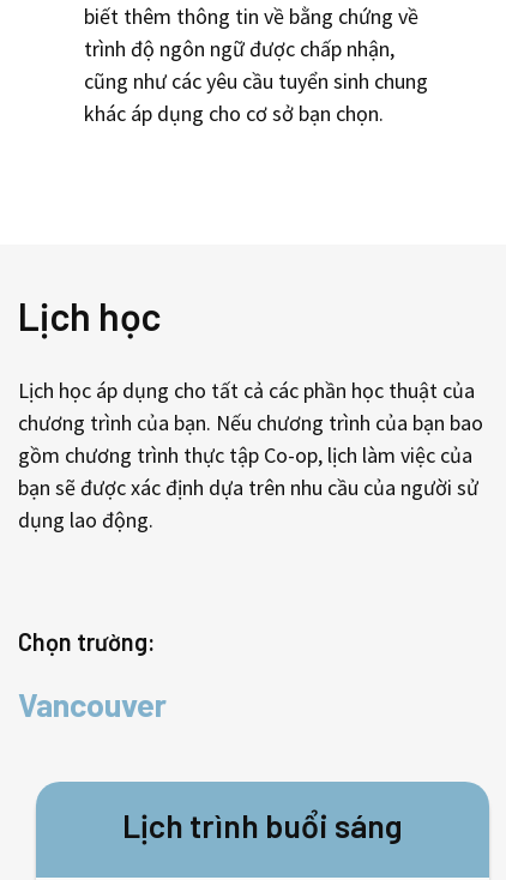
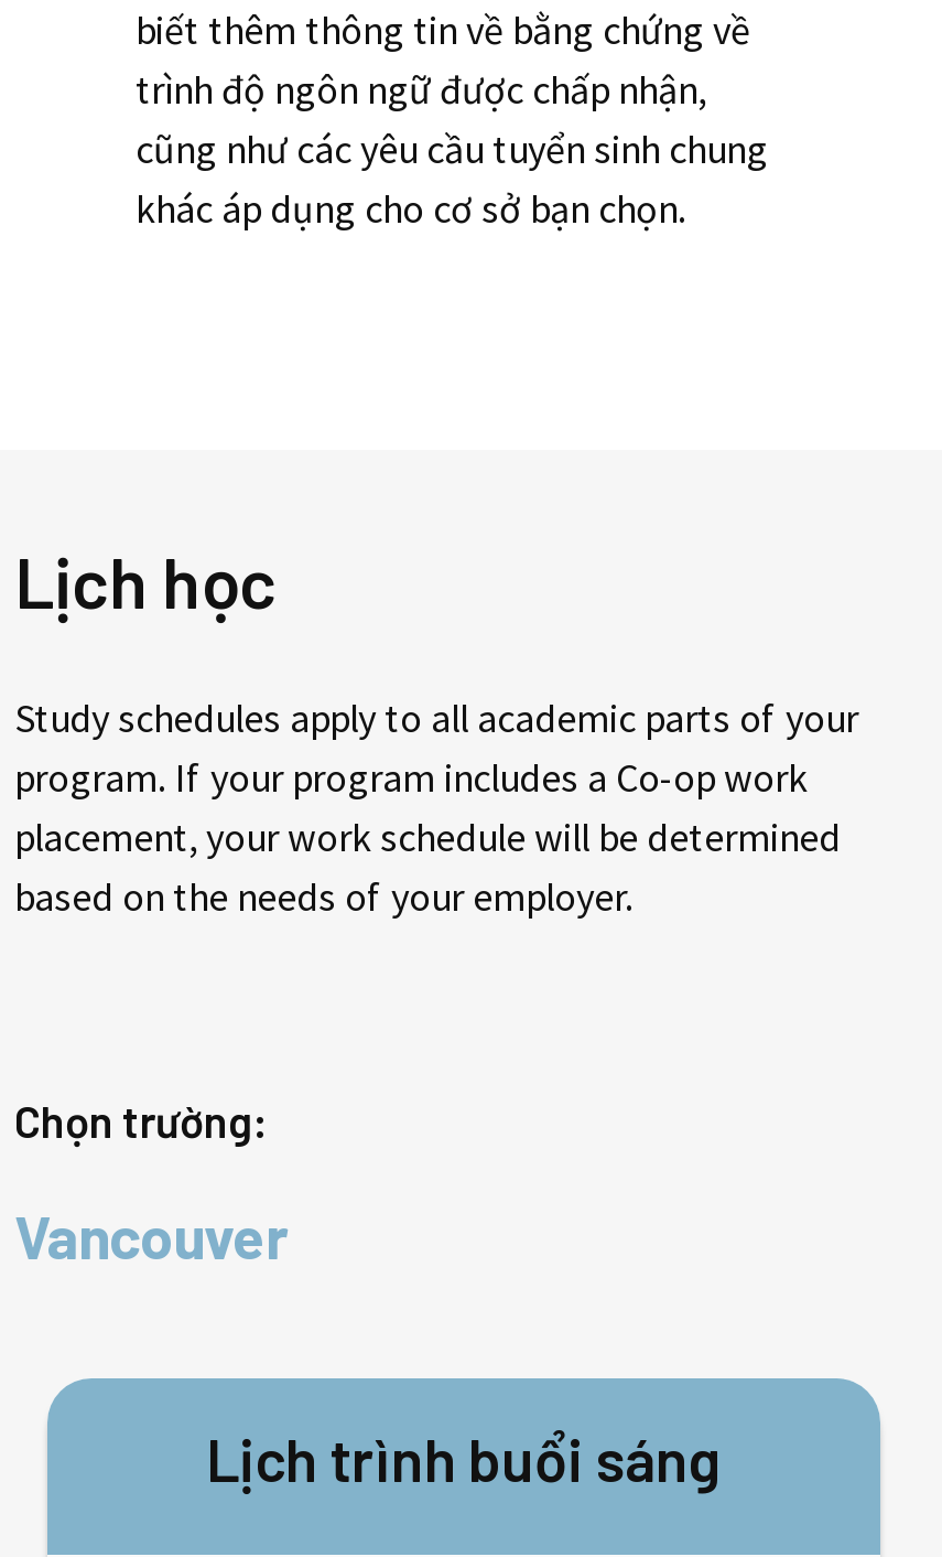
[18,376,483,534] Lịch học áp dụng cho tất cả các phần học thuật của | chương trình của bạn. Nếu chương trình của bạn bao | gồm chương trình thực tập Co-op, lịch làm việc của | bạn sẽ được xác định dựa trên nhu cầu của người sử | dụng lao động. -> [14,692,858,922] Study schedules apply to all academic parts of your | program. If your program includes a Co-op work | placement, your work schedule will be determined | based on the needs of your employer.

